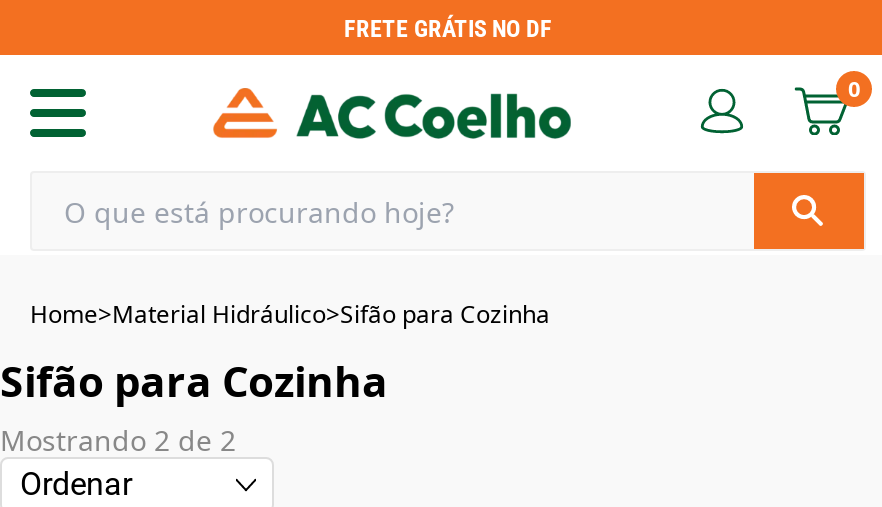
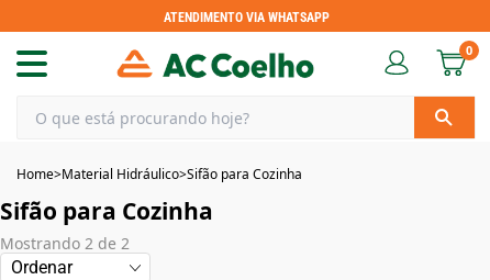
[344,15,552,43] FRETE GRÁTIS NO DF -> [163,10,329,25] ATENDIMENTO VIA WHATSAPP

